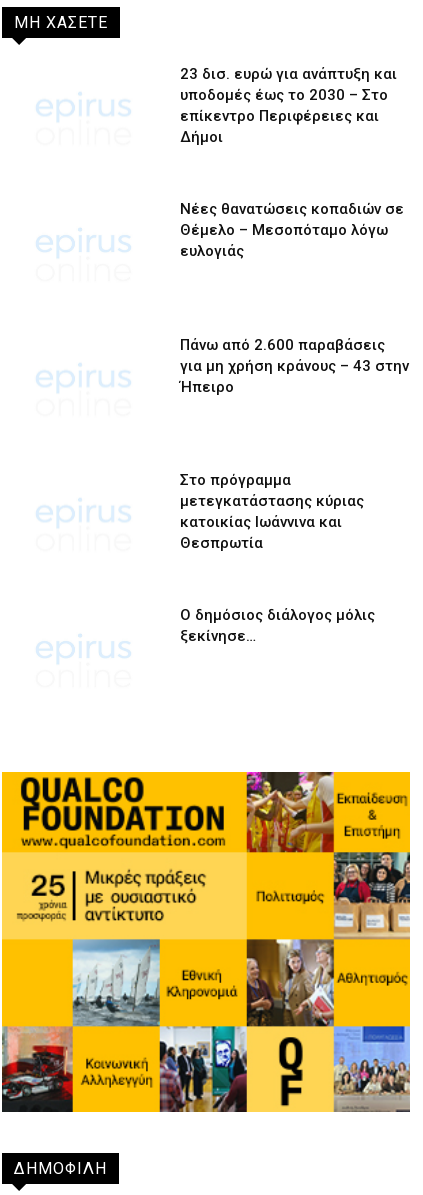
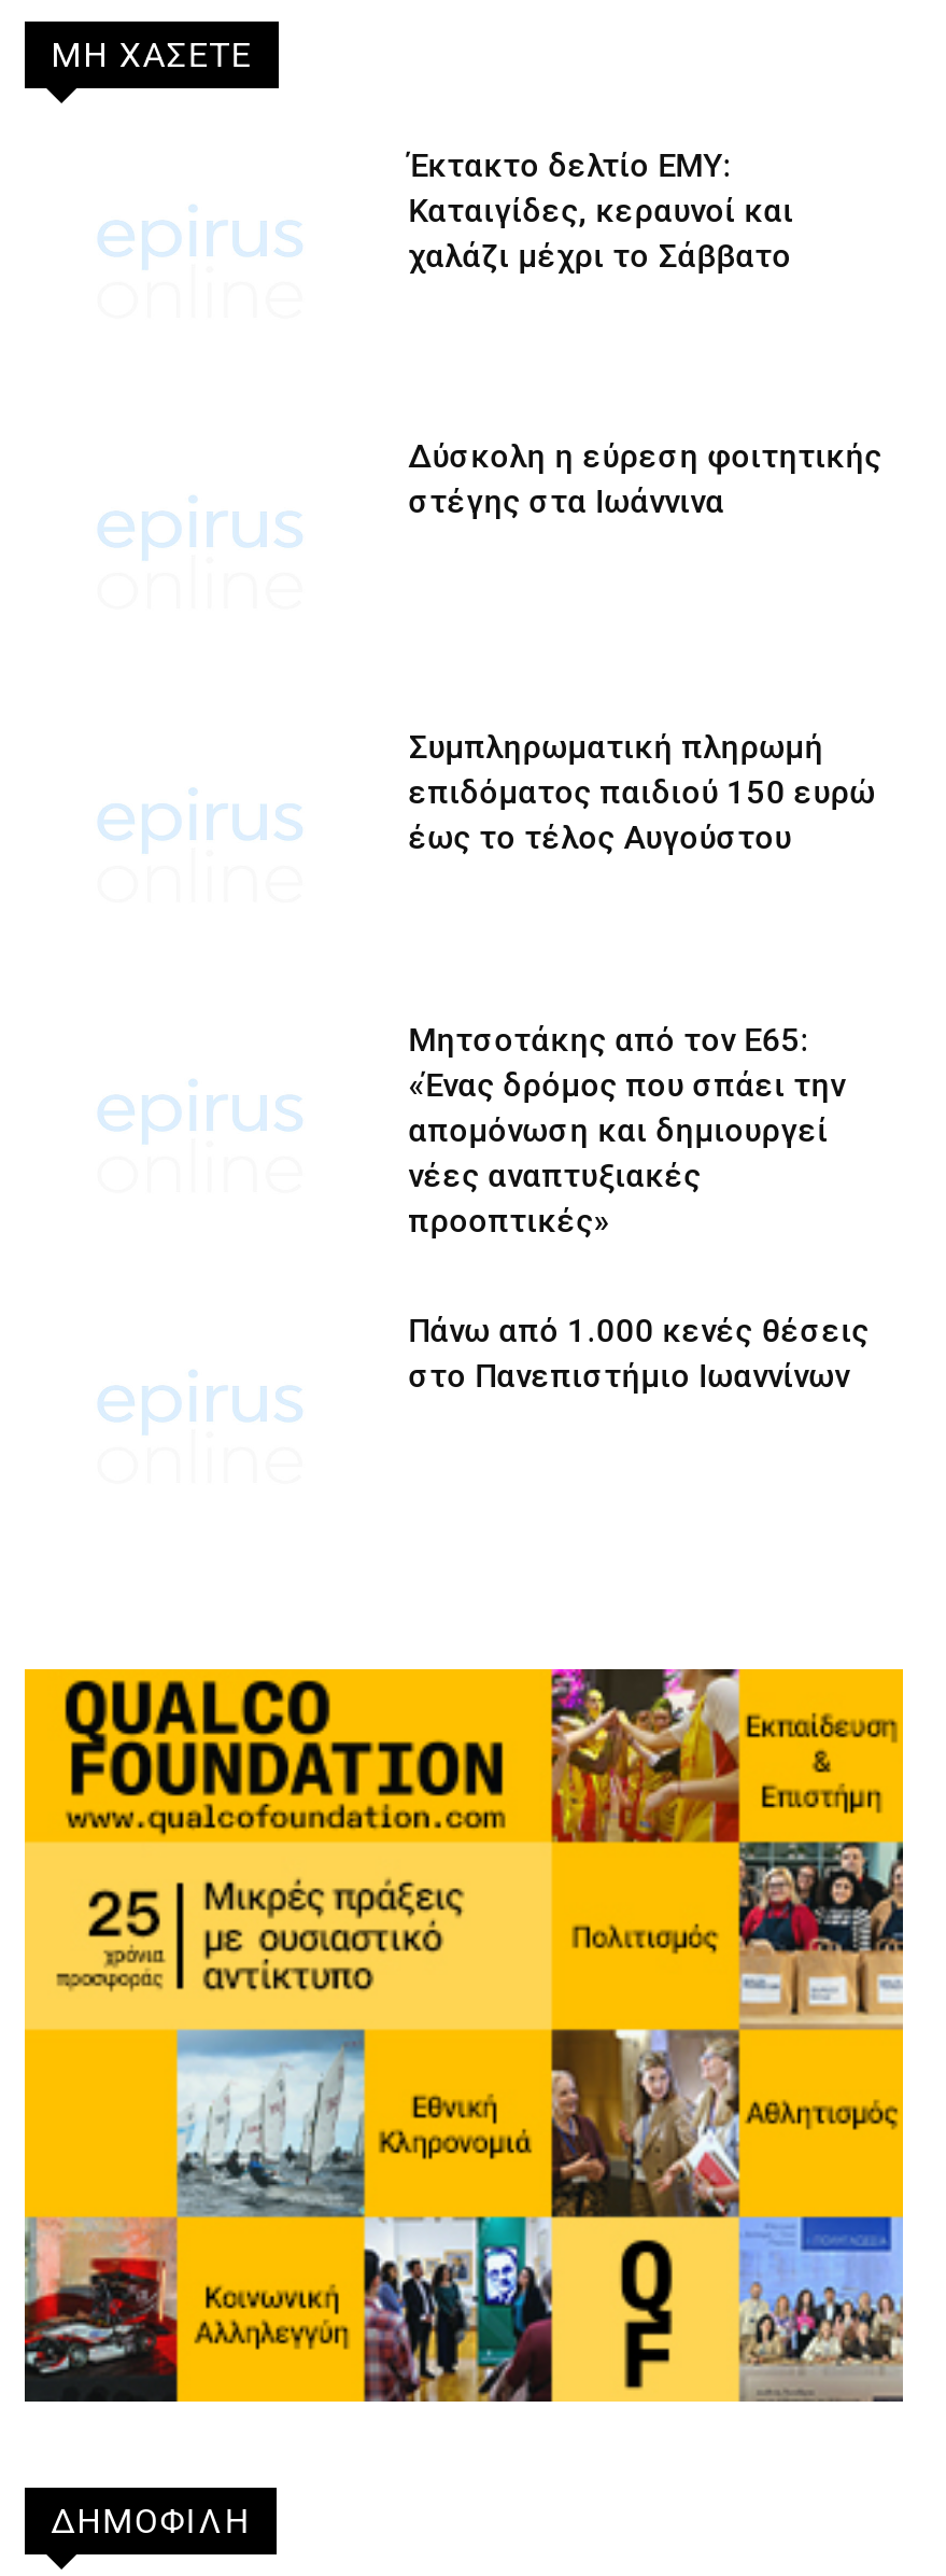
[180,65,397,146] 23 δισ. ευρώ για ανάπτυξη και | υποδομές έως το 2030 – Στο | επίκεντρο Περιφέρειες και | Δήμοι -> [408,146,794,275] Έκτακτο δελτίο ΕΜΥ: | Καταιγίδες, κεραυνοί και | χαλάζι μέχρι το Σάββατο
[180,200,404,260] Νέες θανατώσεις κοπαδιών σε | Θέμελο – Μεσοπόταμο λόγω | ευλογιάς -> [408,438,882,522] Δύσκολη η εύρεση φοιτητικής | στέγης στα Ιωάννινα
[180,335,409,395] Πάνω από 2.600 παραβάσεις | για μη χρήση κράνους – 43 στην | Ήπειρο -> [408,729,875,858] Συμπληρωματική πληρωμή | επιδόματος παιδιού 150 ευρώ | έως το τέλος Αυγούστου
[180,471,364,552] Στο πρόγραμμα | μετεγκατάστασης κύριας | κατοικίας Ιωάννινα και | Θεσπρωτία -> [408,1021,845,1240] Μητσοτάκης από τον Ε65: | «Ένας δρόμος που σπάει την | απομόνωση και δημιουργεί | νέες αναπτυξιακές | προοπτικές»
[180,606,375,645] Ο δημόσιος διάλογος μόλις | ξεκίνησε… -> [408,1312,869,1396] Πάνω από 1.000 κενές θέσεις | στο Πανεπιστήμιο Ιωαννίνων

